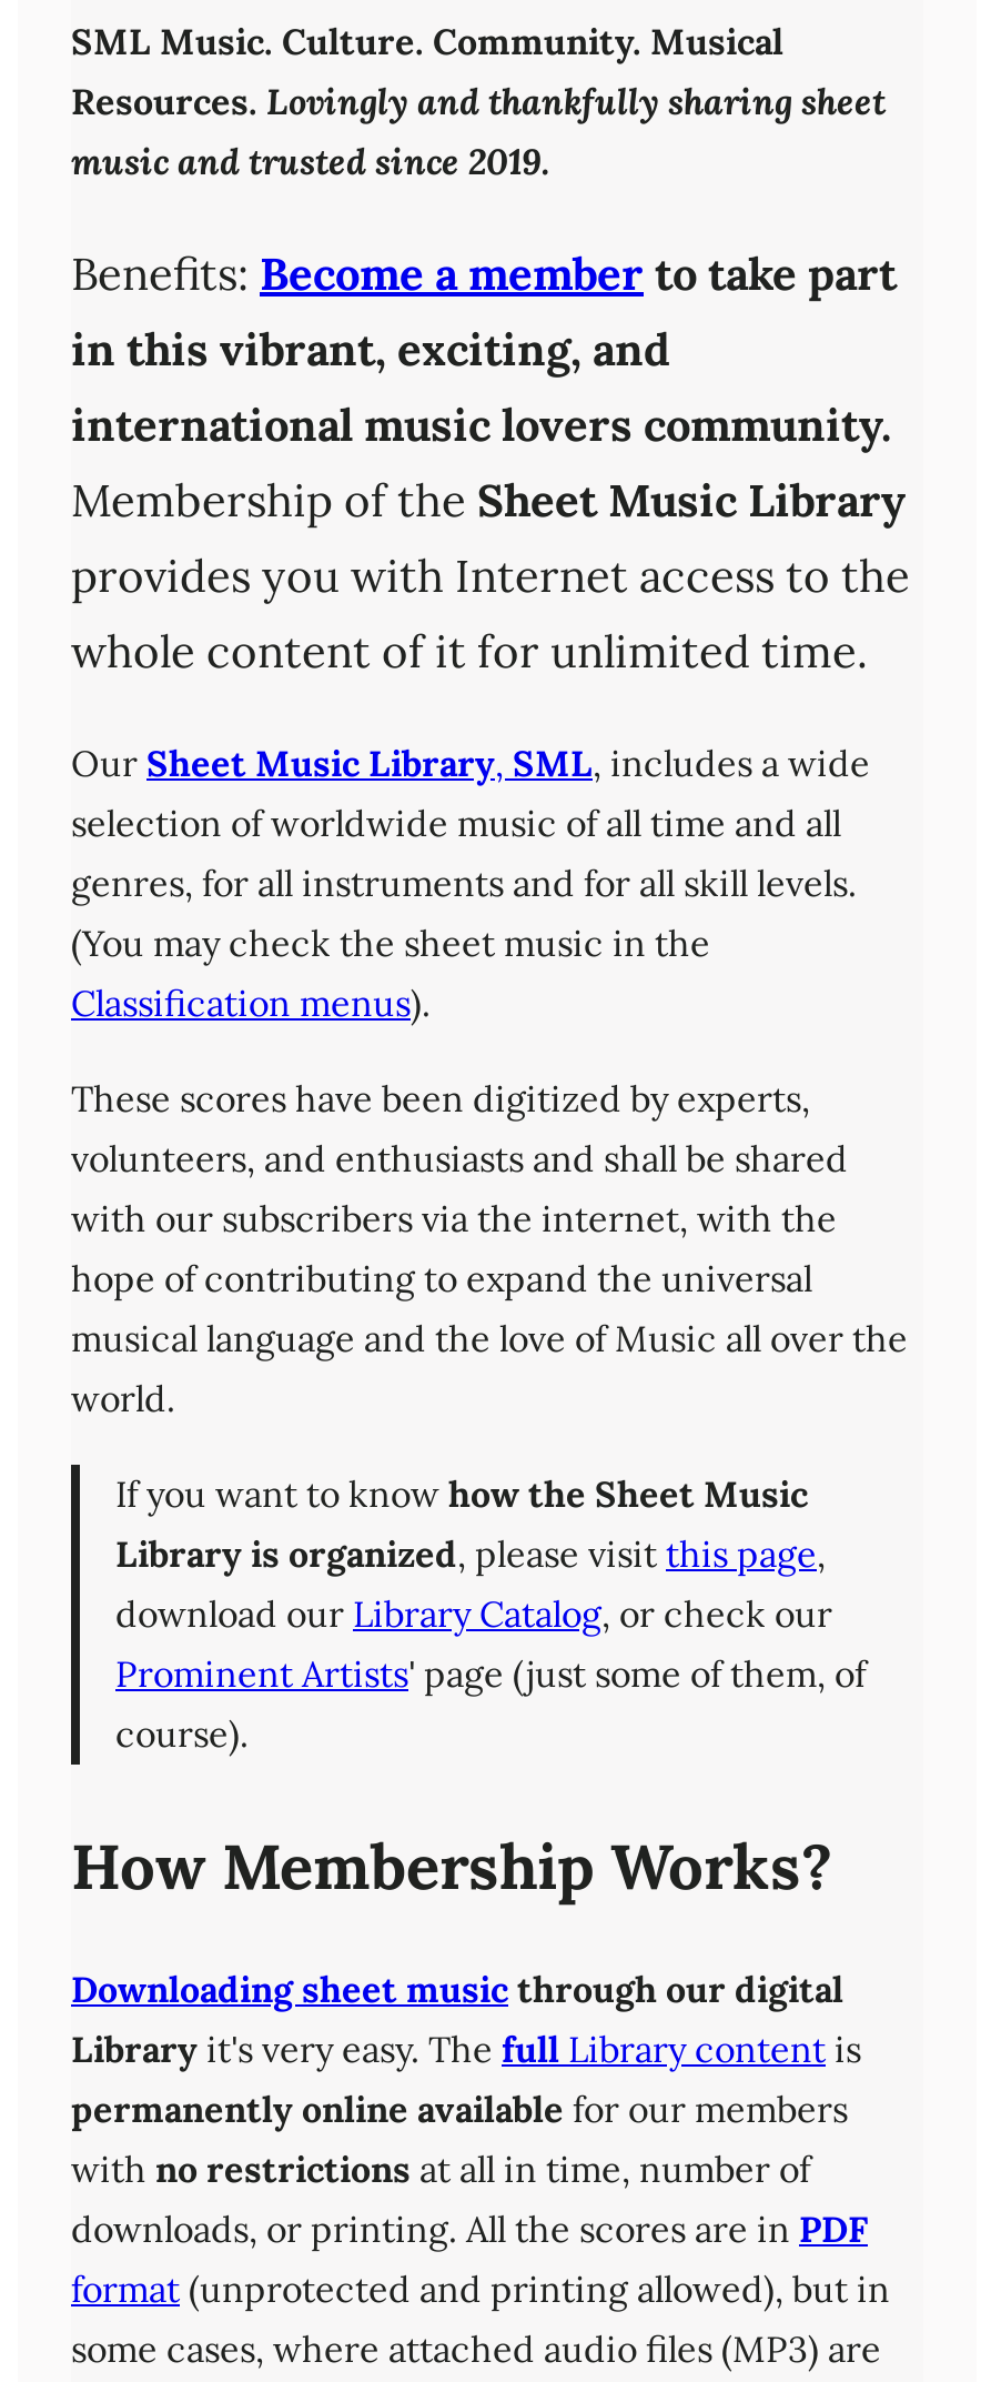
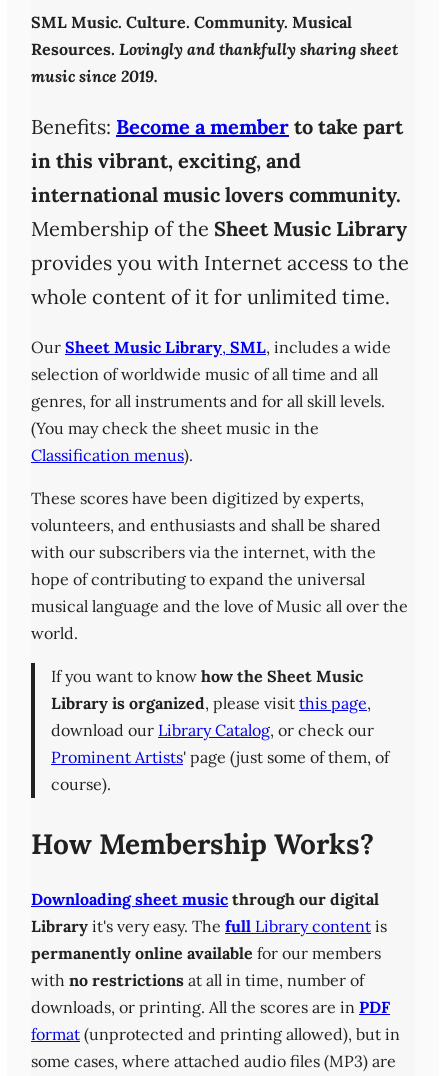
[71,139,550,184] music and trusted since 2019. -> [31,66,158,86] music since 2019.

